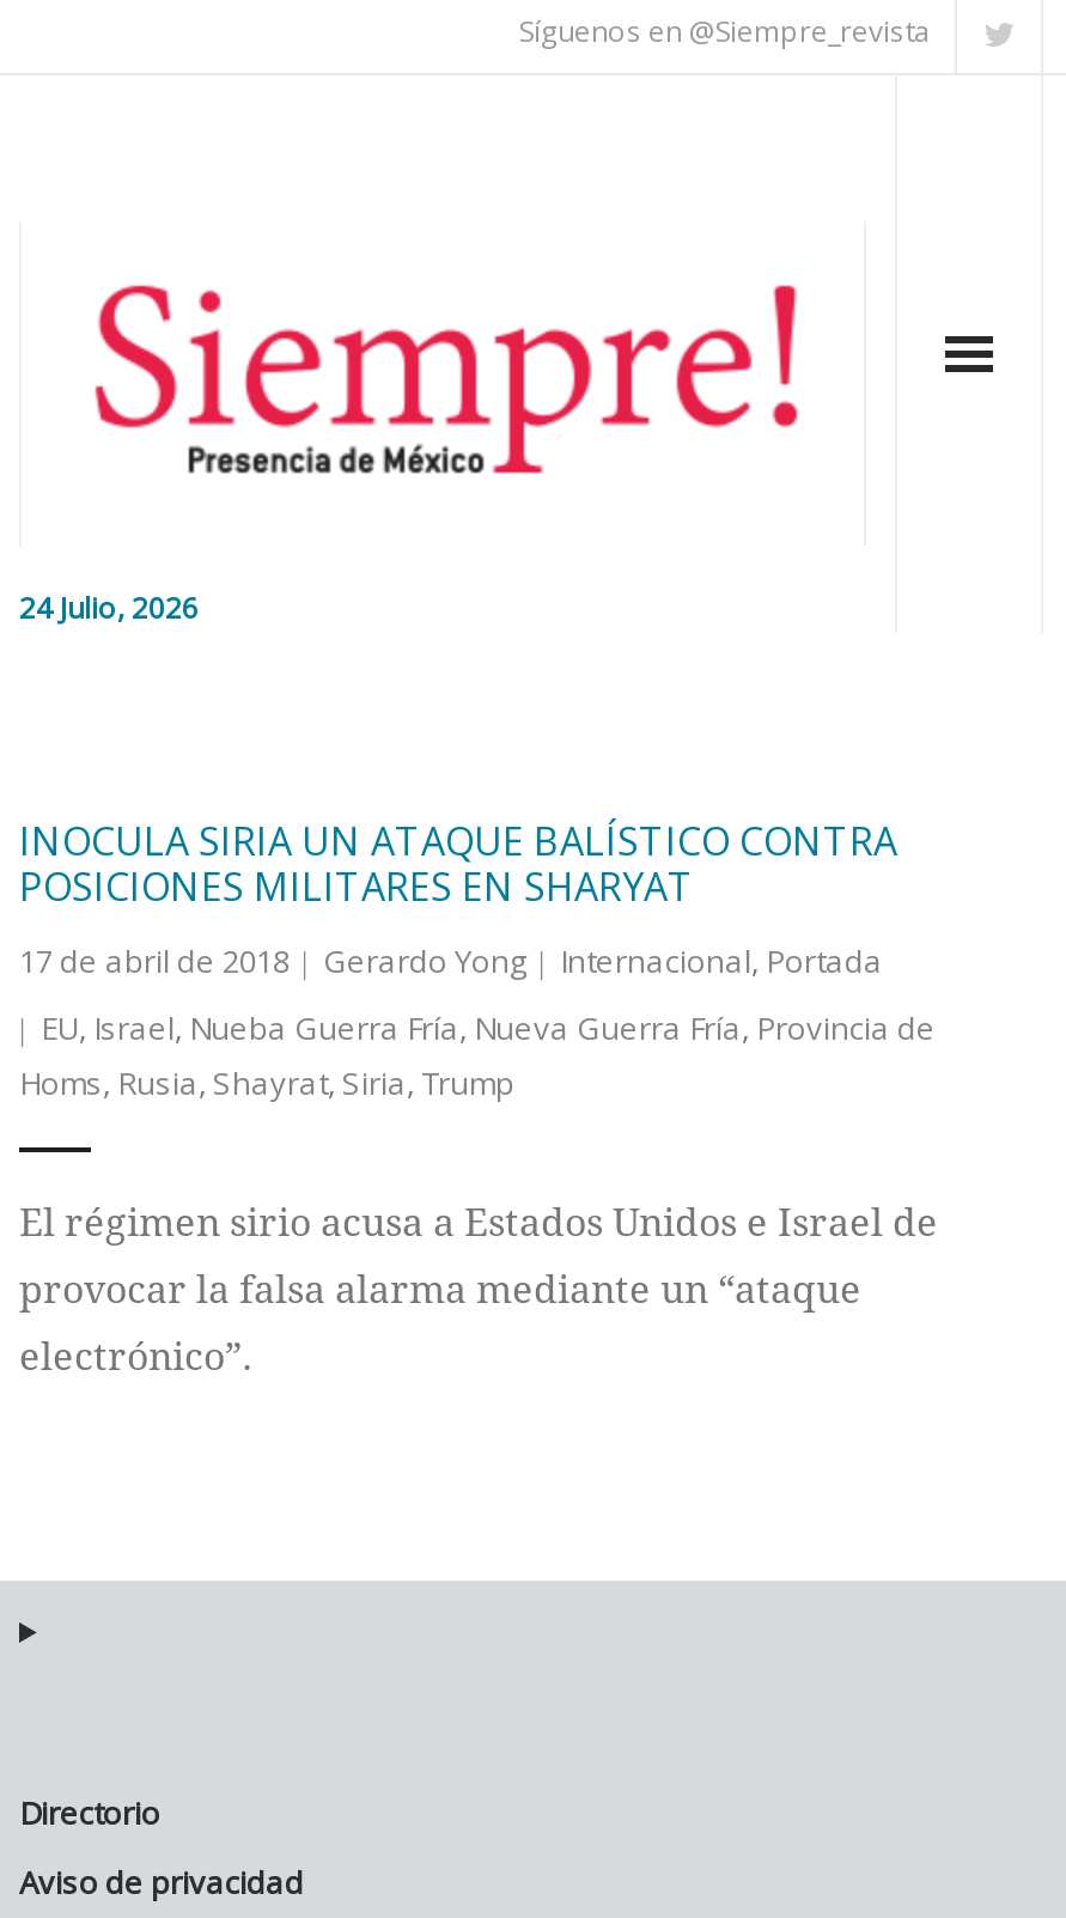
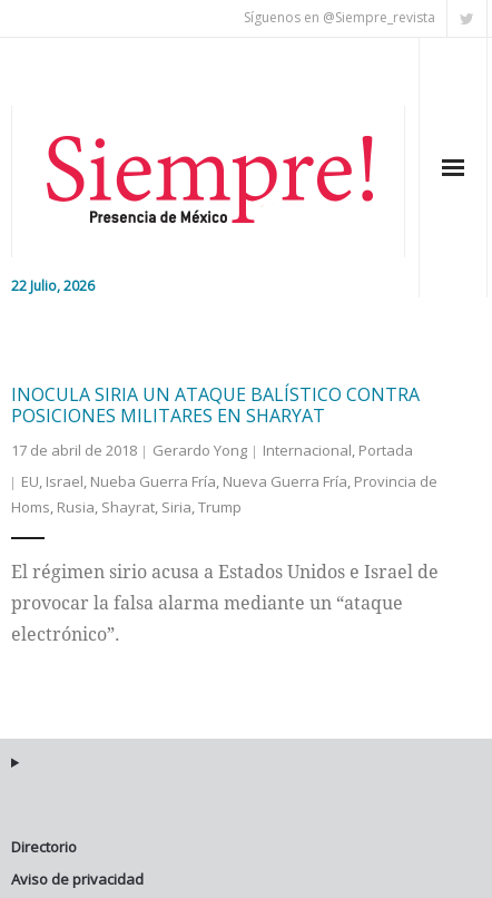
[19,587,199,628] 24 Julio, 2026 -> [11,276,95,295] 22 Julio, 2026

